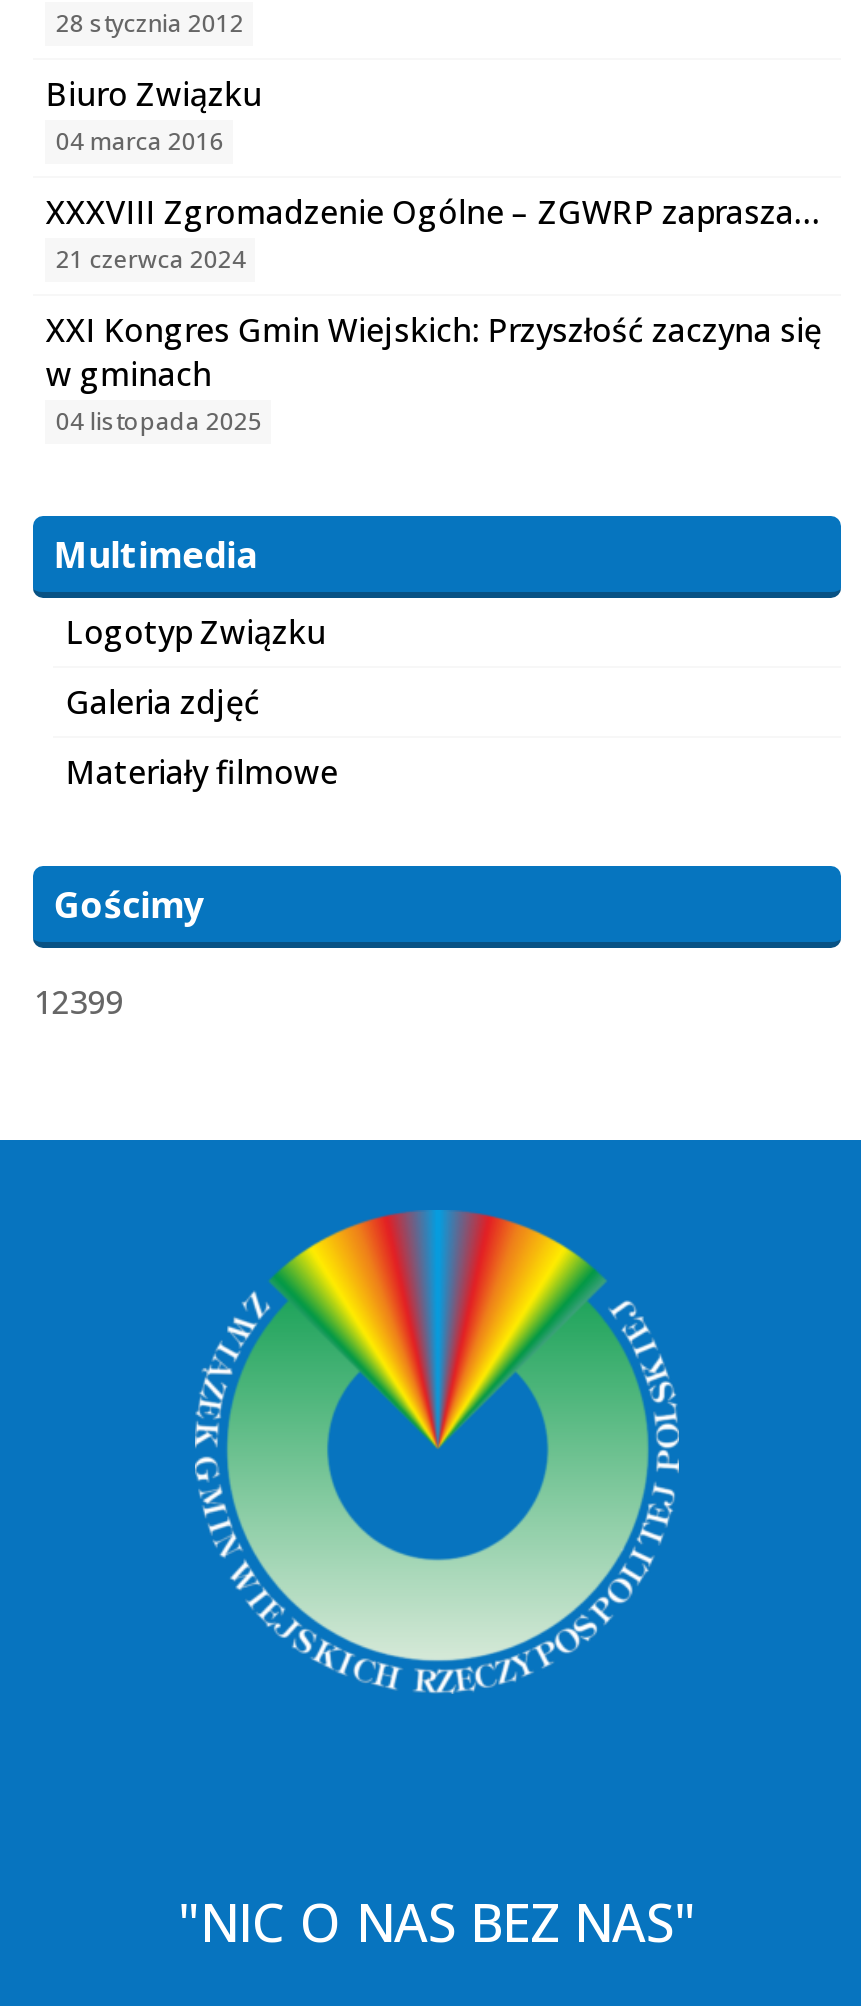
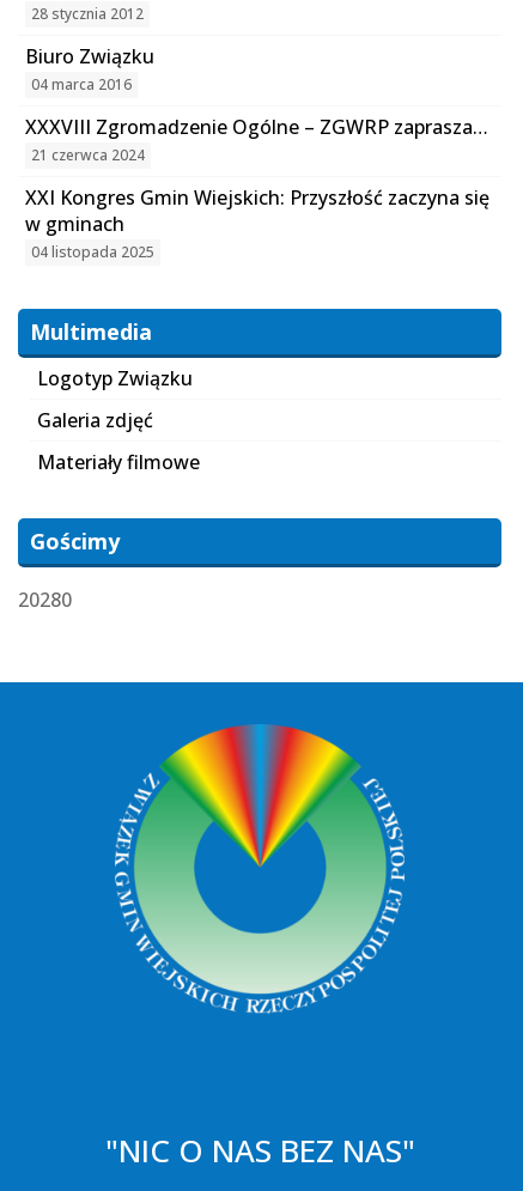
[34,980,124,1024] 12399 -> [18,587,72,613] 20280

